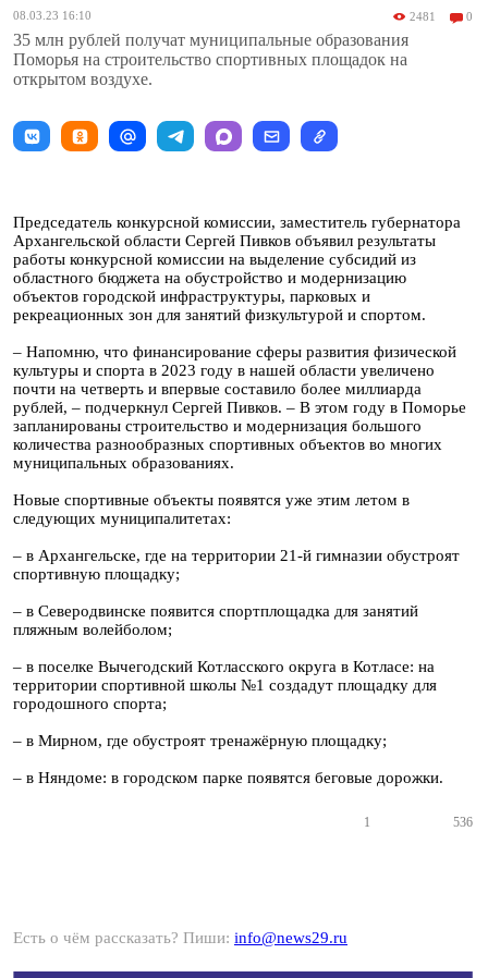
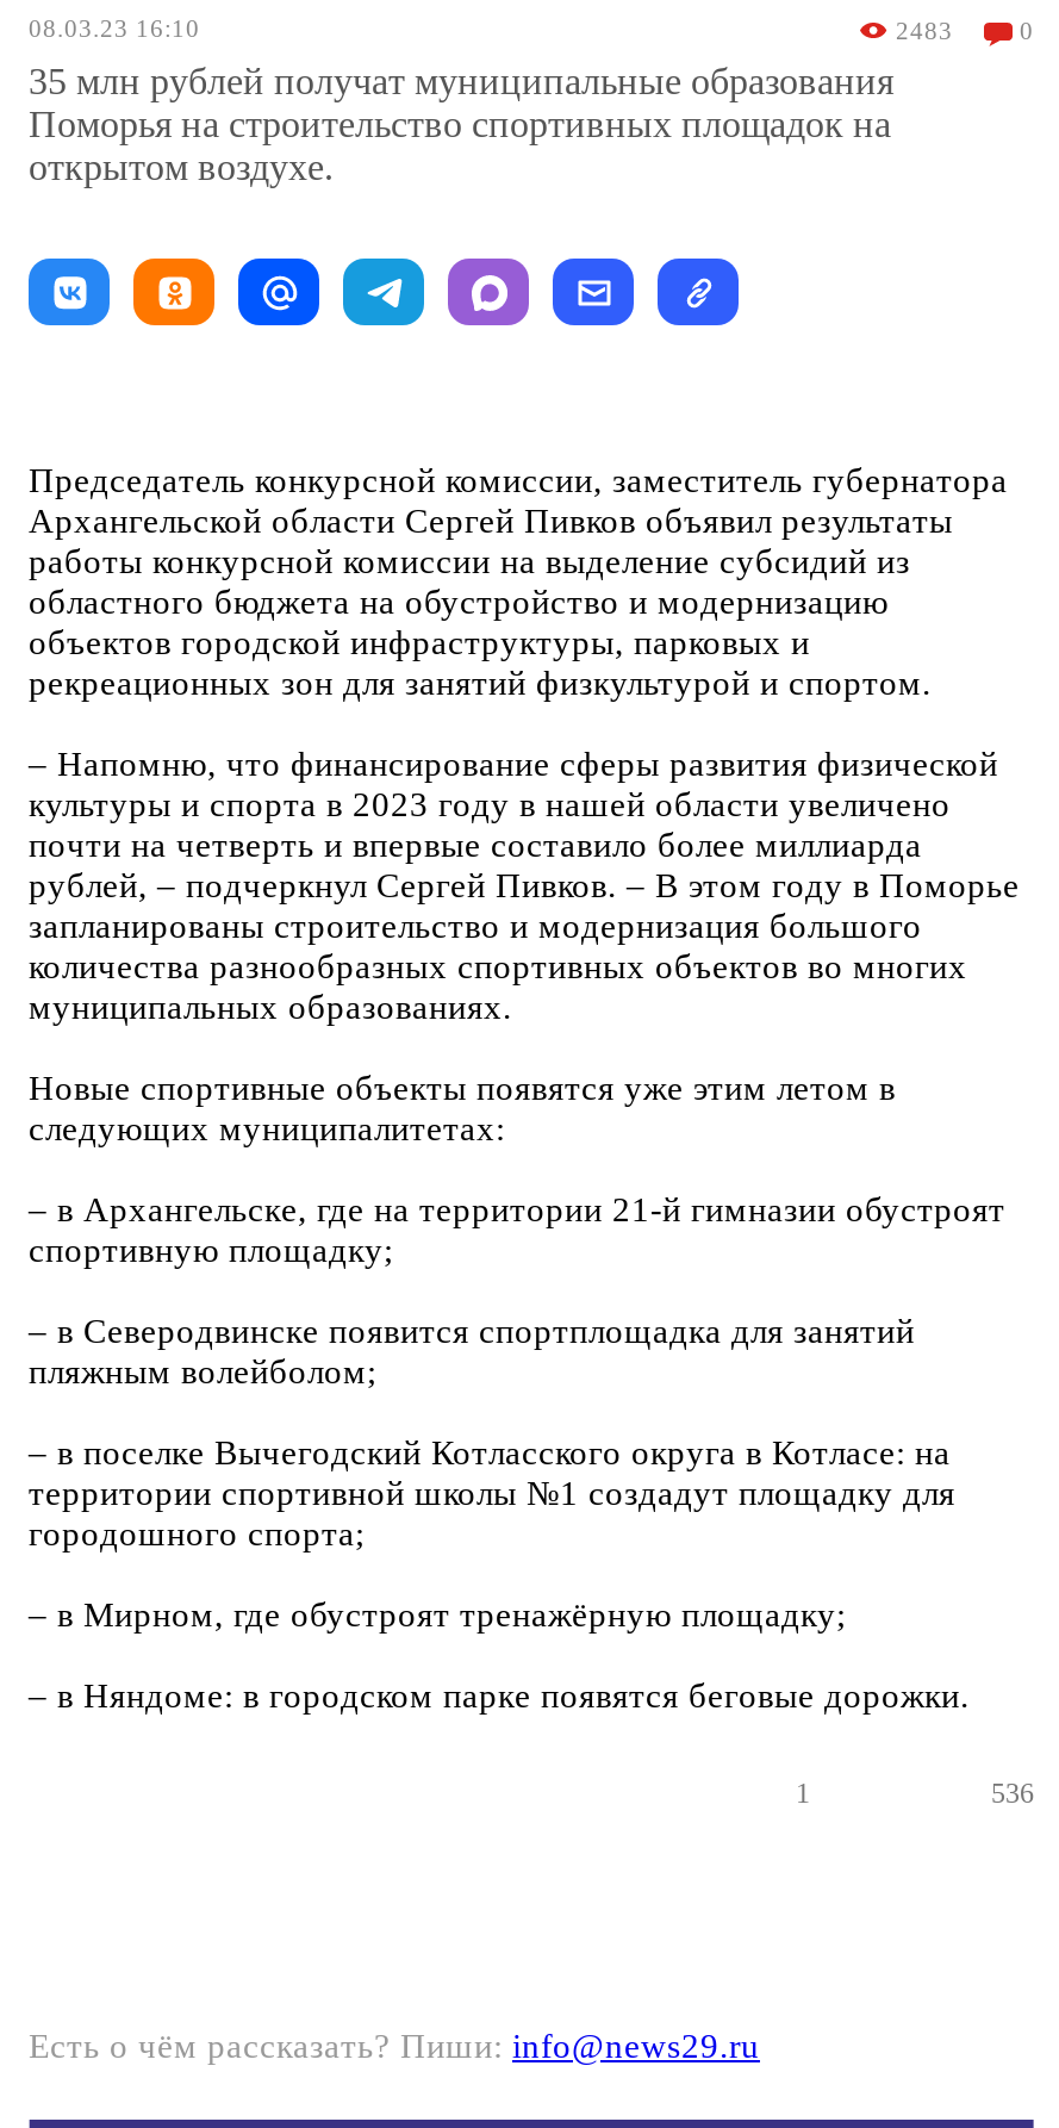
[406,11,473,23] 2481 0 -> [889,18,1034,44] 2483 0

